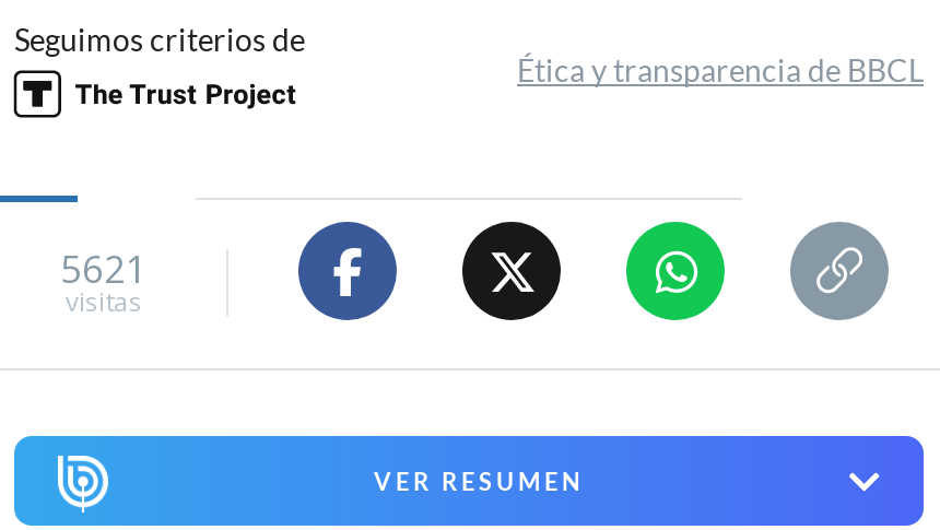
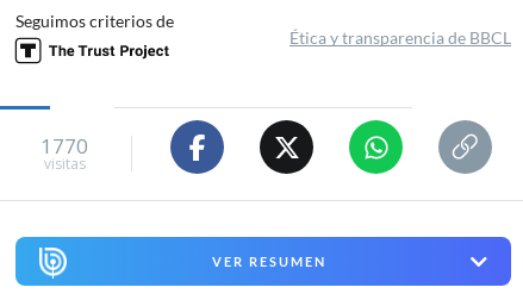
[60,244,148,294] 5621 -> [41,132,88,160] 1770

